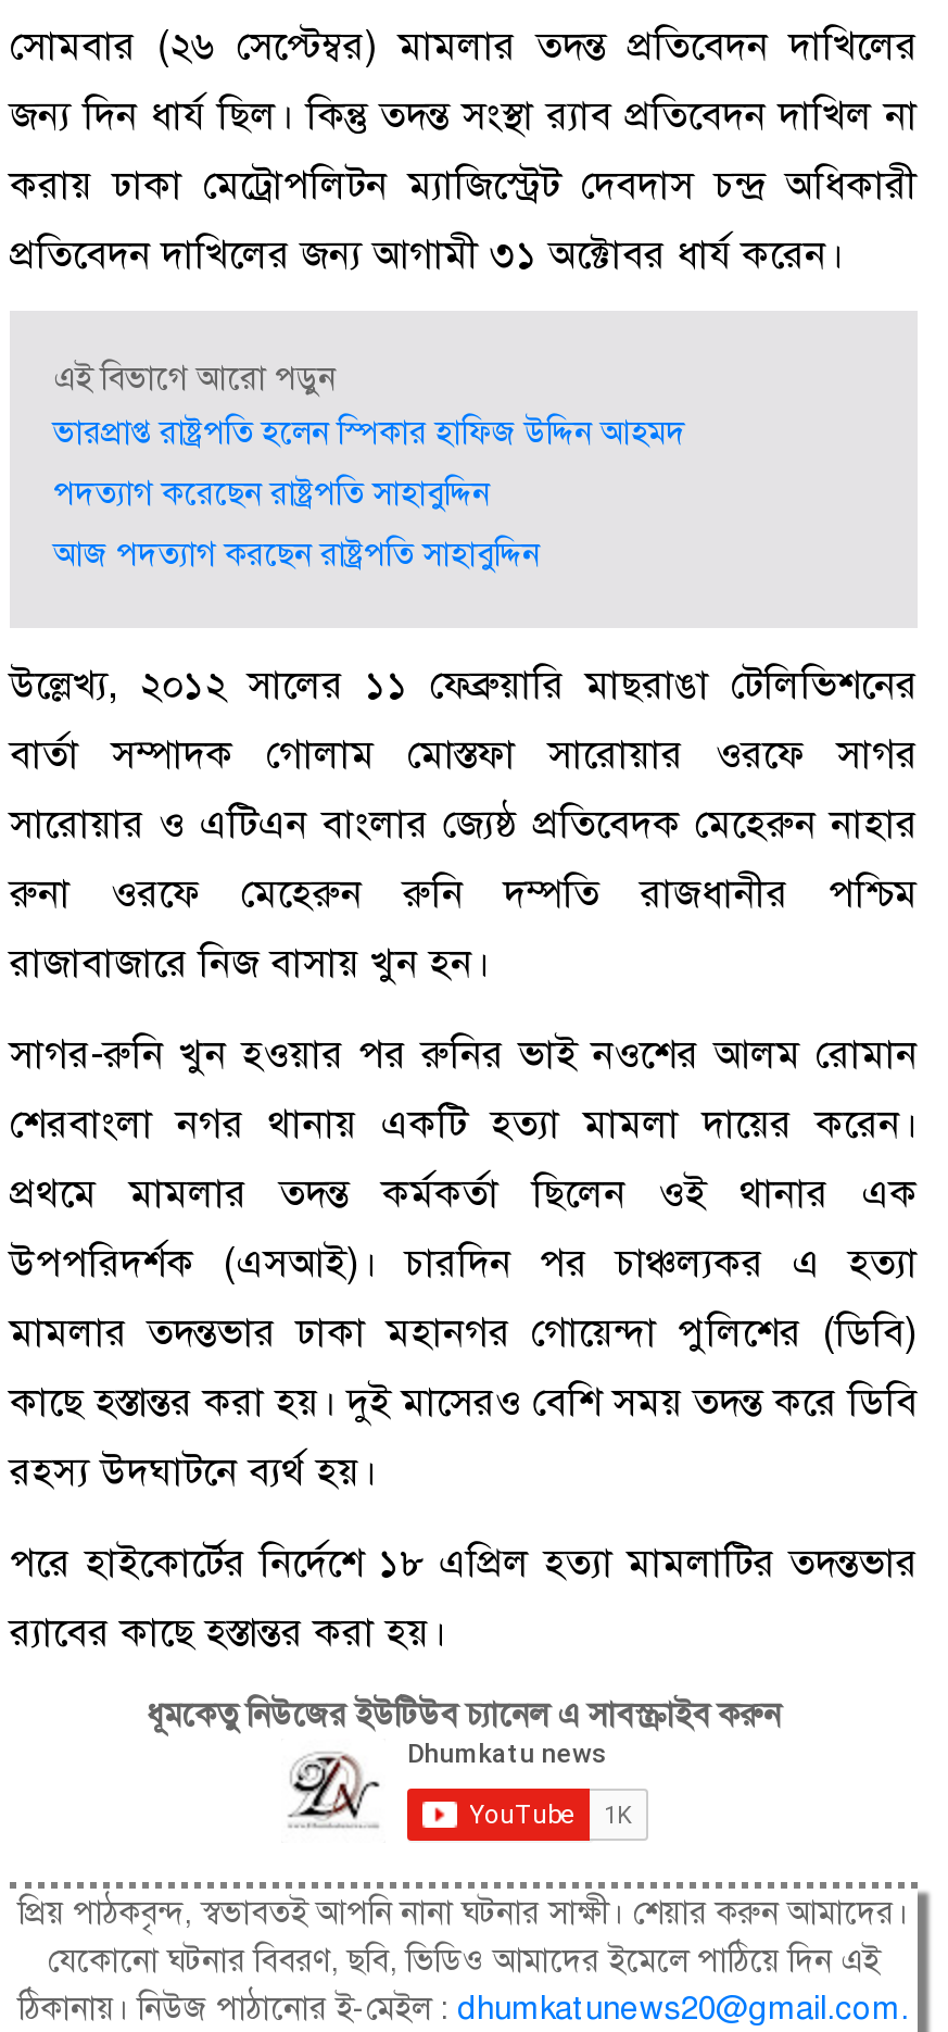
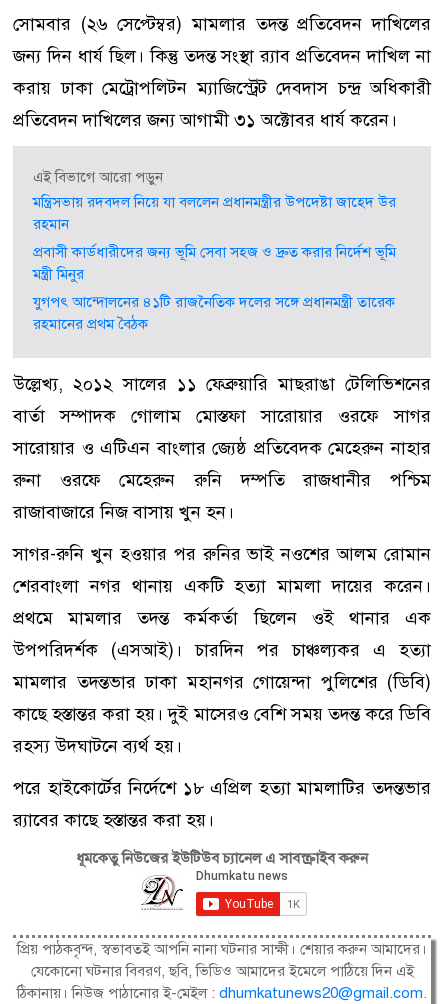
[53,413,685,452] ভারপ্রাপ্ত রাষ্ট্রপতি হলেন স্পিকার হাফিজ উদ্দিন আহমদ -> [33,193,396,233] মন্ত্রিসভায় রদবদল নিয়ে যা বললেন প্রধানমন্ত্রীর উপদেষ্টা জাহেদ উর | রহমান
[53,474,490,513] পদত্যাগ করেছেন রাষ্ট্রপতি সাহাবুদ্দিন -> [33,243,396,283] প্রবাসী কার্ডধারীদের জন্য ভূমি সেবা সহজ ও দ্রুত করার নির্দেশ ভূমি | মন্ত্রী মিনুর
[53,534,540,574] আজ পদত্যাগ করছেন রাষ্ট্রপতি সাহাবুদ্দিন -> [33,293,395,333] যুগপৎ আন্দোলনের ৪১টি রাজনৈতিক দলের সঙ্গে প্রধানমন্ত্রী তারেক | রহমানের প্রথম বৈঠক

